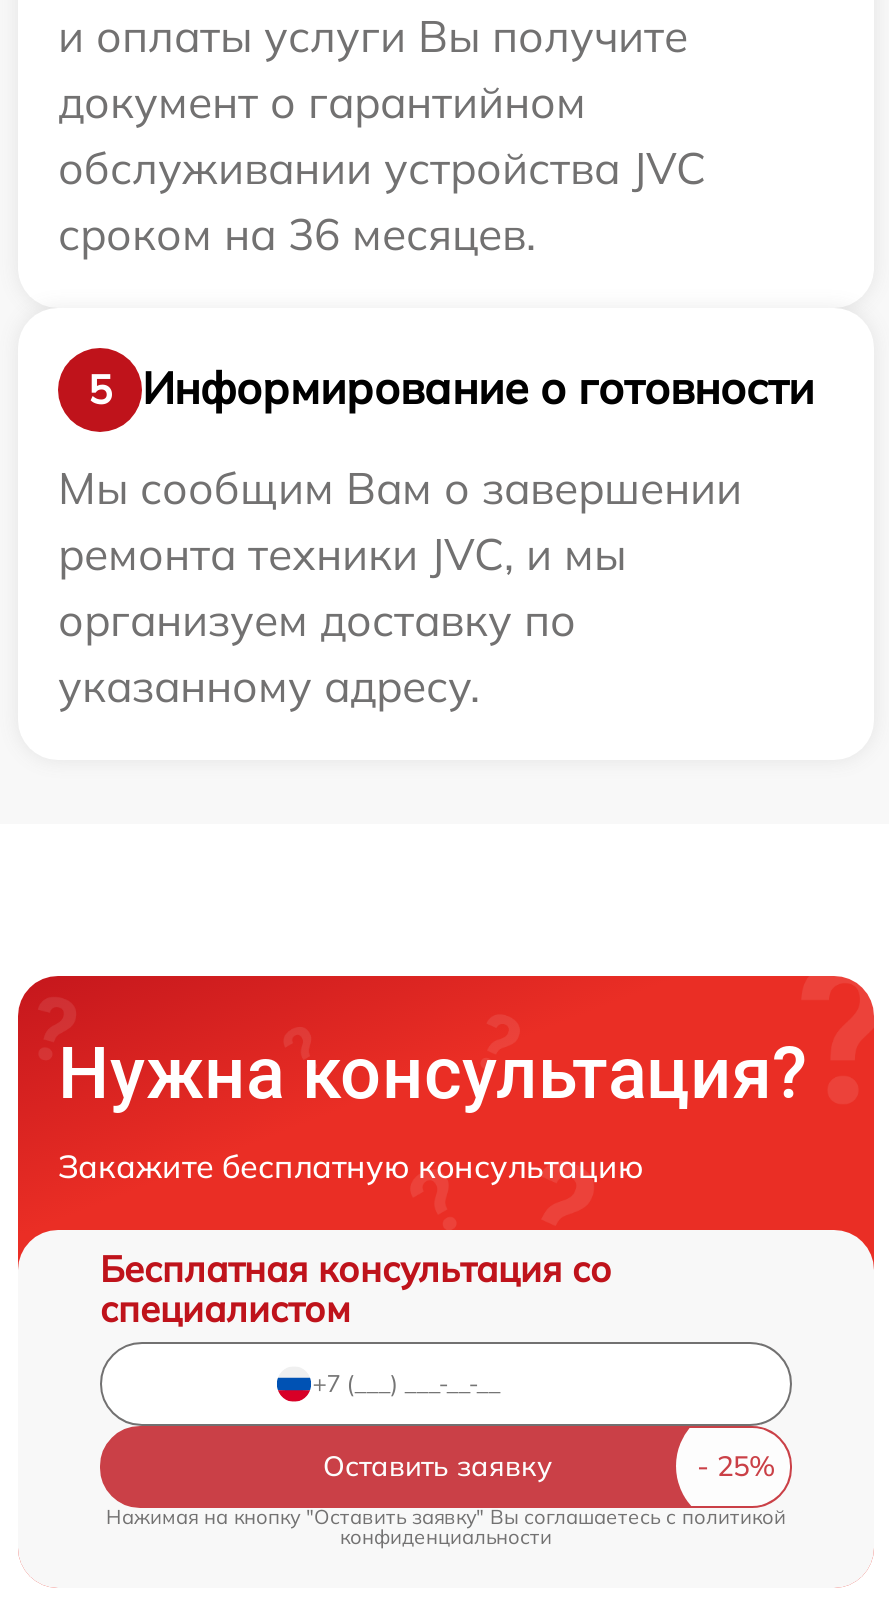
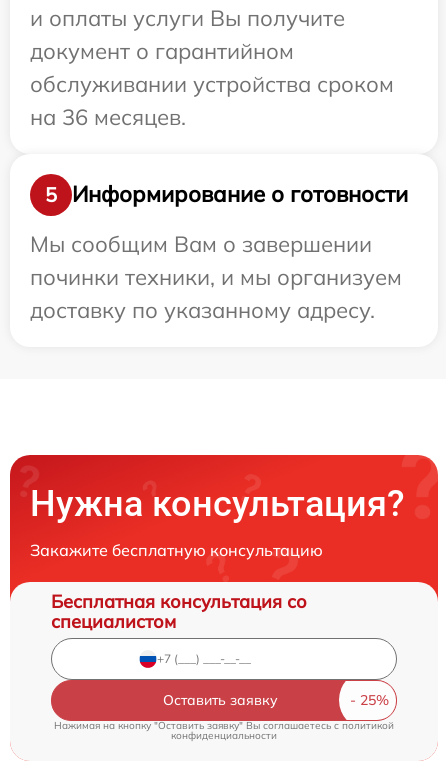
[58,140,706,262] обслуживании устройства JVC | сроком на 36 месяцев. -> [30,70,394,131] обслуживании устройства сроком | на 36 месяцев.
[58,526,626,714] ремонта техники JVC, и мы | организуем доставку по | указанному адресу. -> [30,263,402,324] починки техники, и мы организуем | доставку по указанному адресу.

